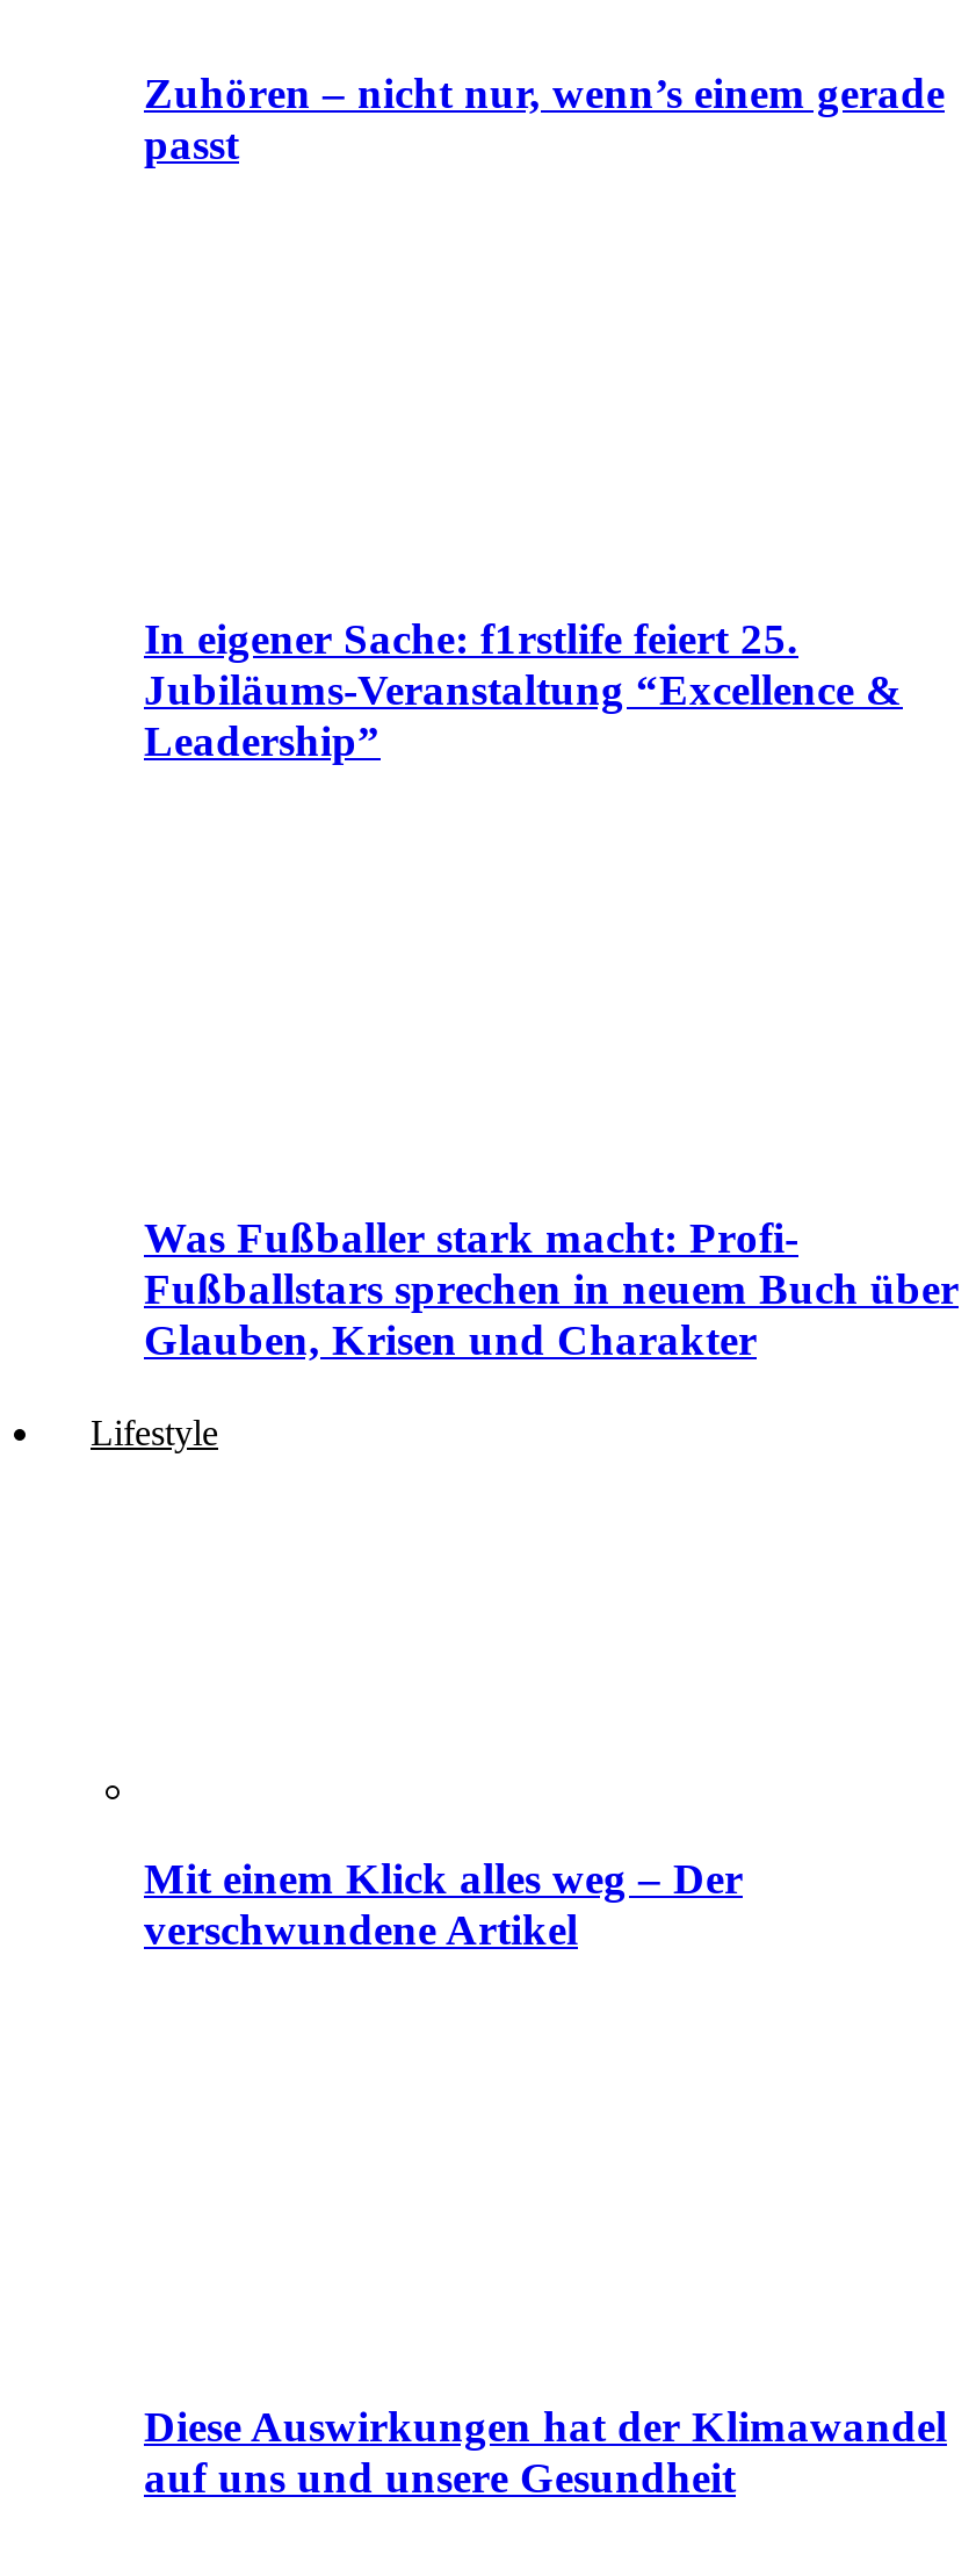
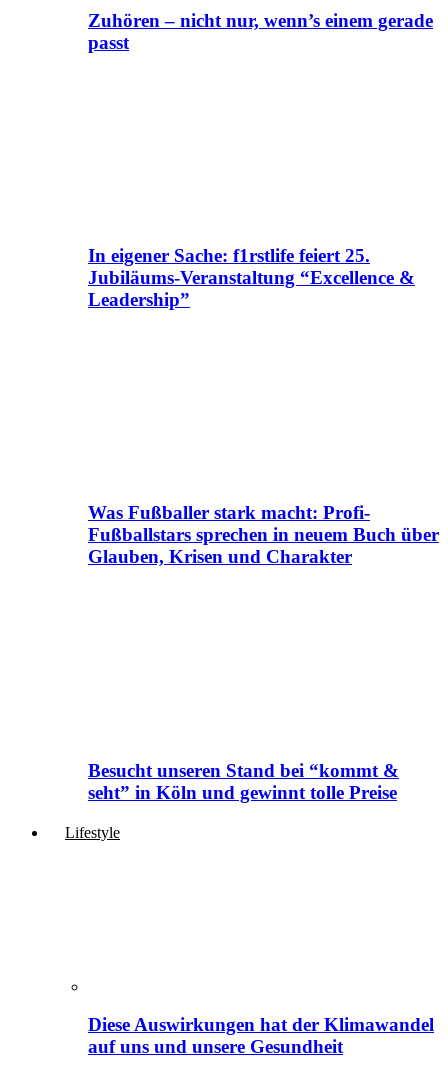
none -> [88,760,399,803] Besucht unseren Stand bei “kommt & | seht” in Köln und gewinnt tolle Preise
moved [91,1412,218,1452] -> [65,824,120,841]: Lifestyle
[144,1855,743,1955] Mit einem Klick alles weg – Der | verschwundene Artikel -> none

